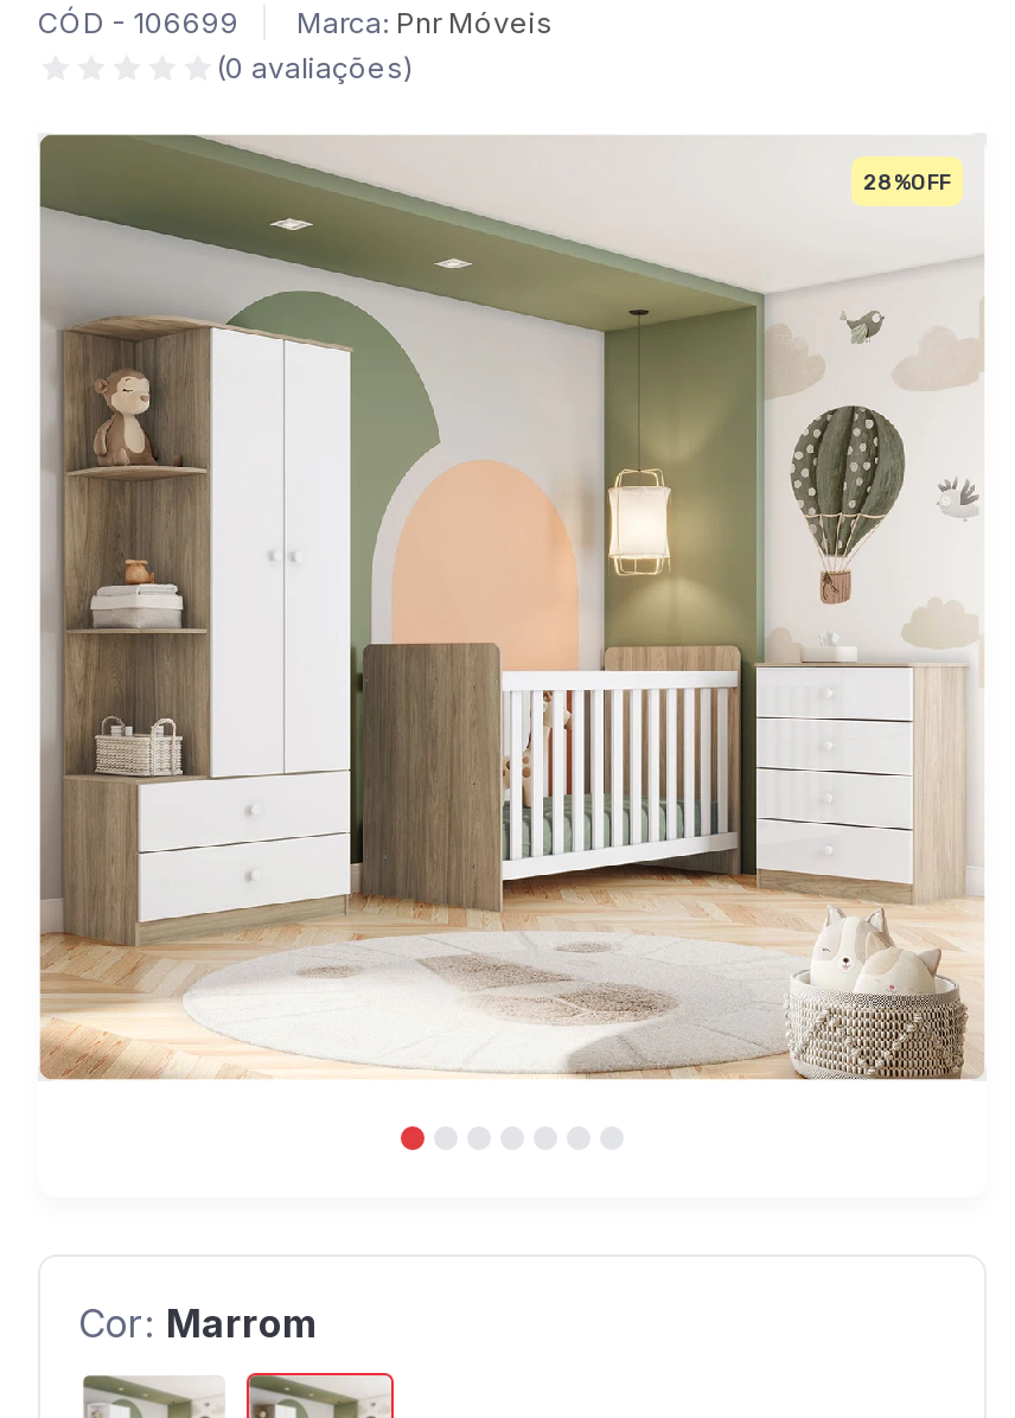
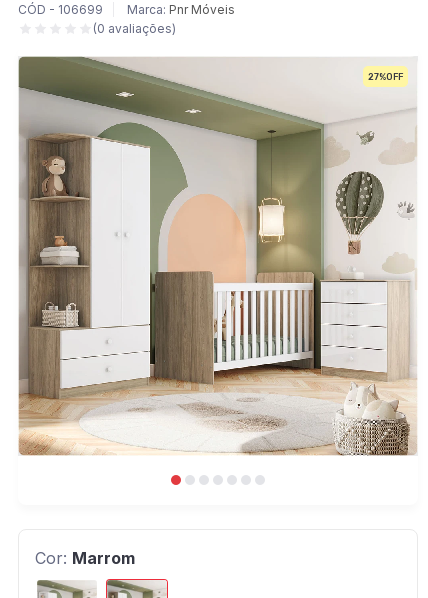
[863,170,911,193] 28% -> [368,71,386,81] 27%

